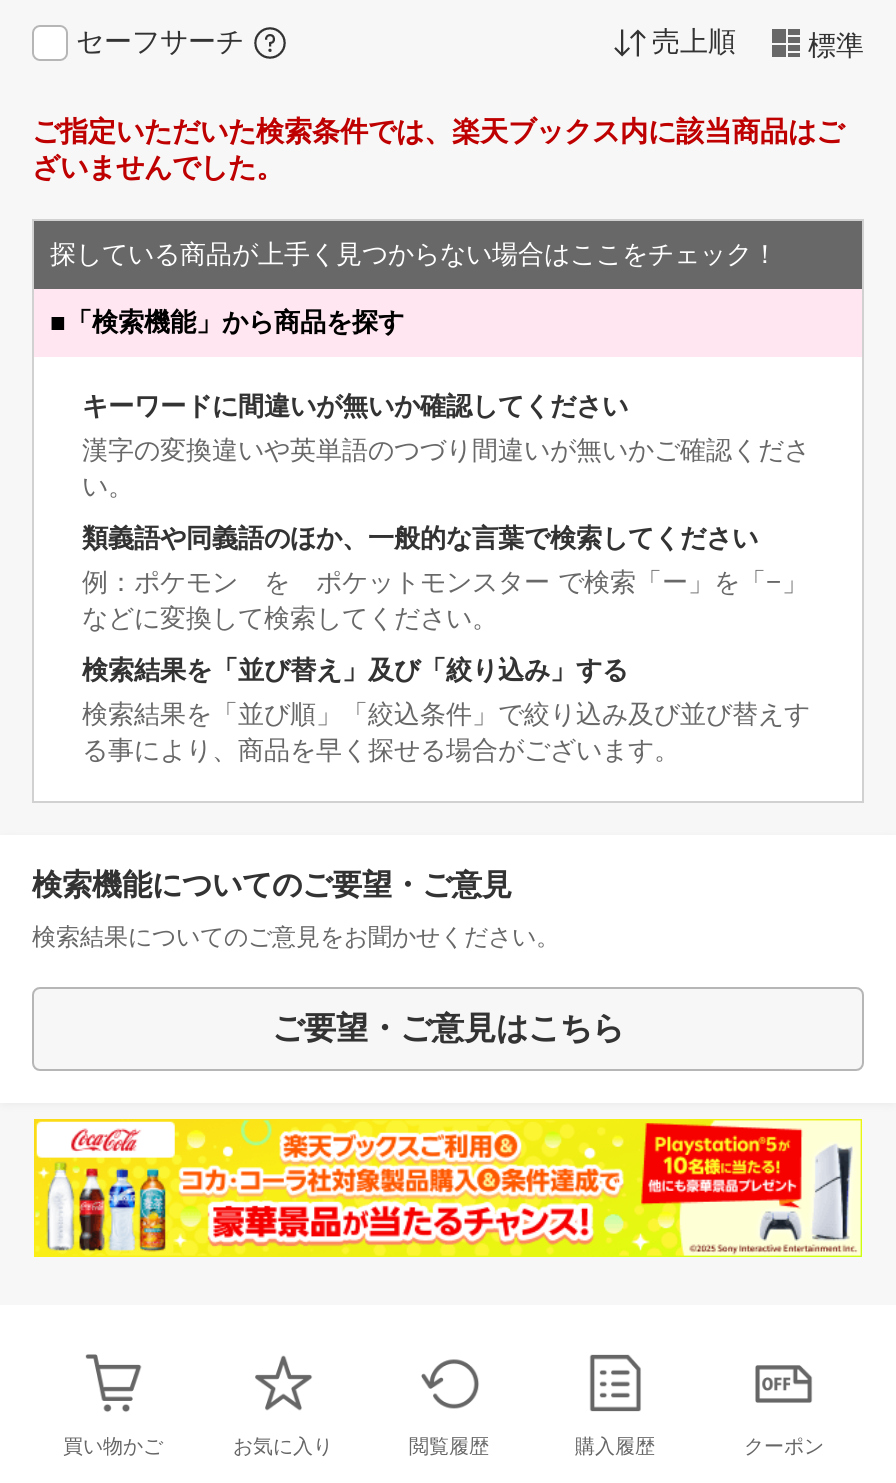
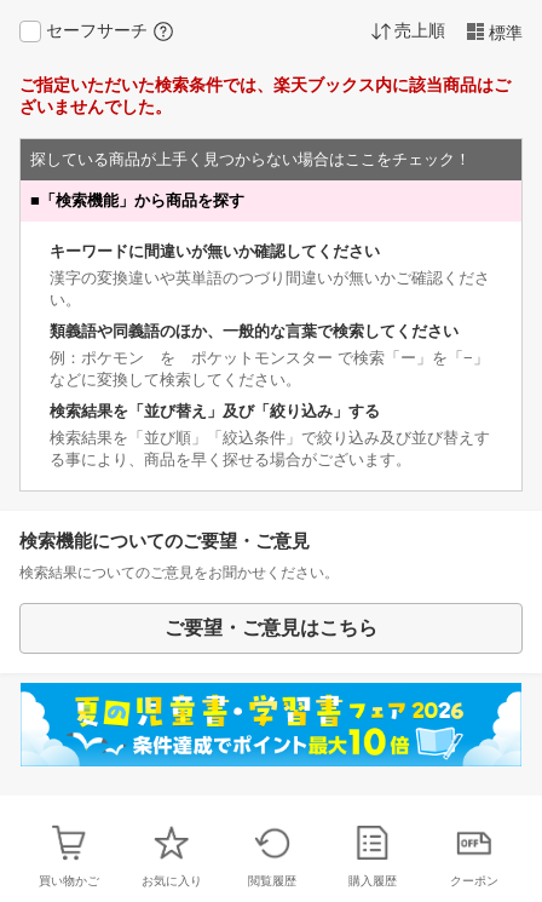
[32,1117,864,1259] [image] -> [19,682,523,768] [image]

